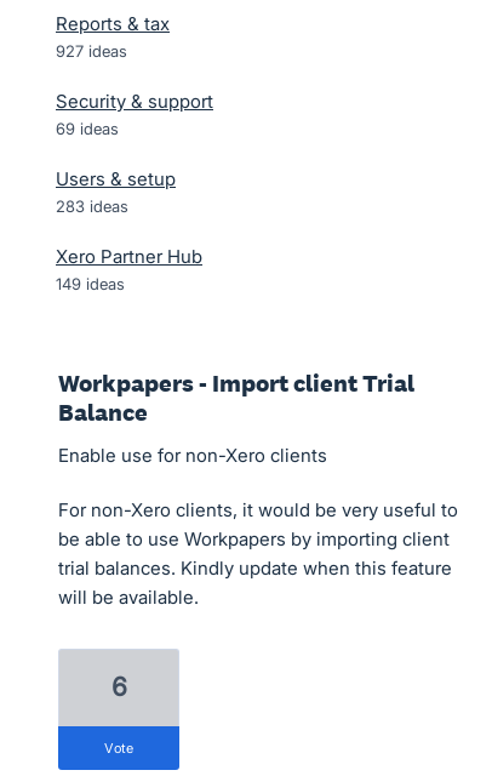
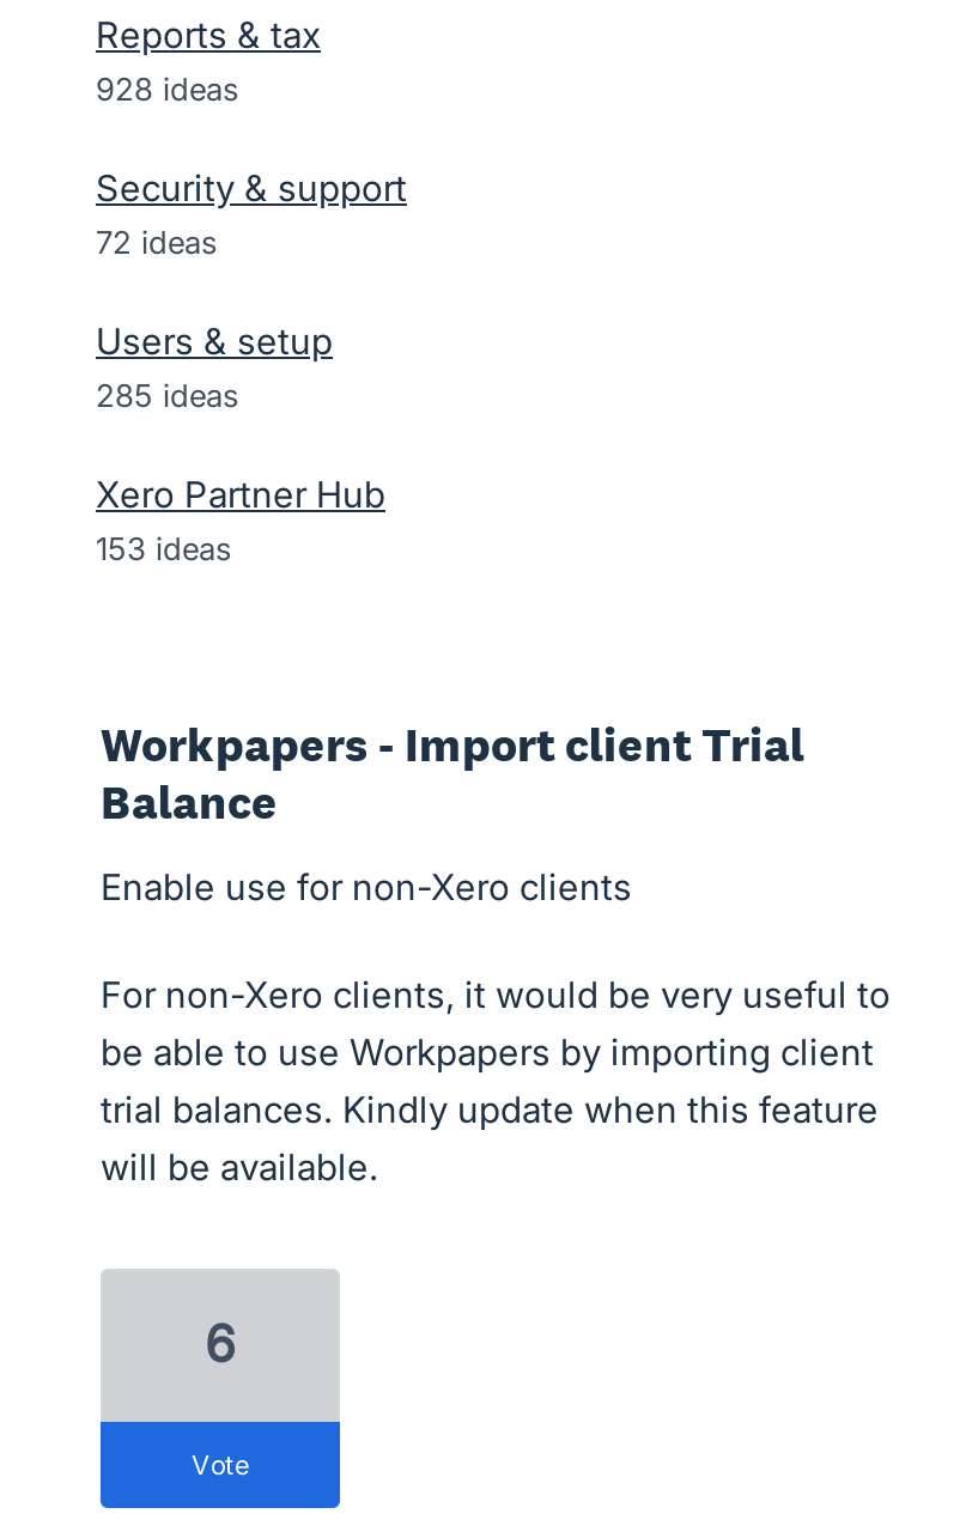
[56,41,127,61] 927 ideas -> [96,69,239,108] 928 ideas
[56,119,119,138] 69 ideas -> [96,223,218,261] 72 ideas
[56,196,128,216] 283 ideas -> [96,376,239,414] 285 ideas
[56,274,125,293] 149 ideas -> [96,529,232,567] 153 ideas

